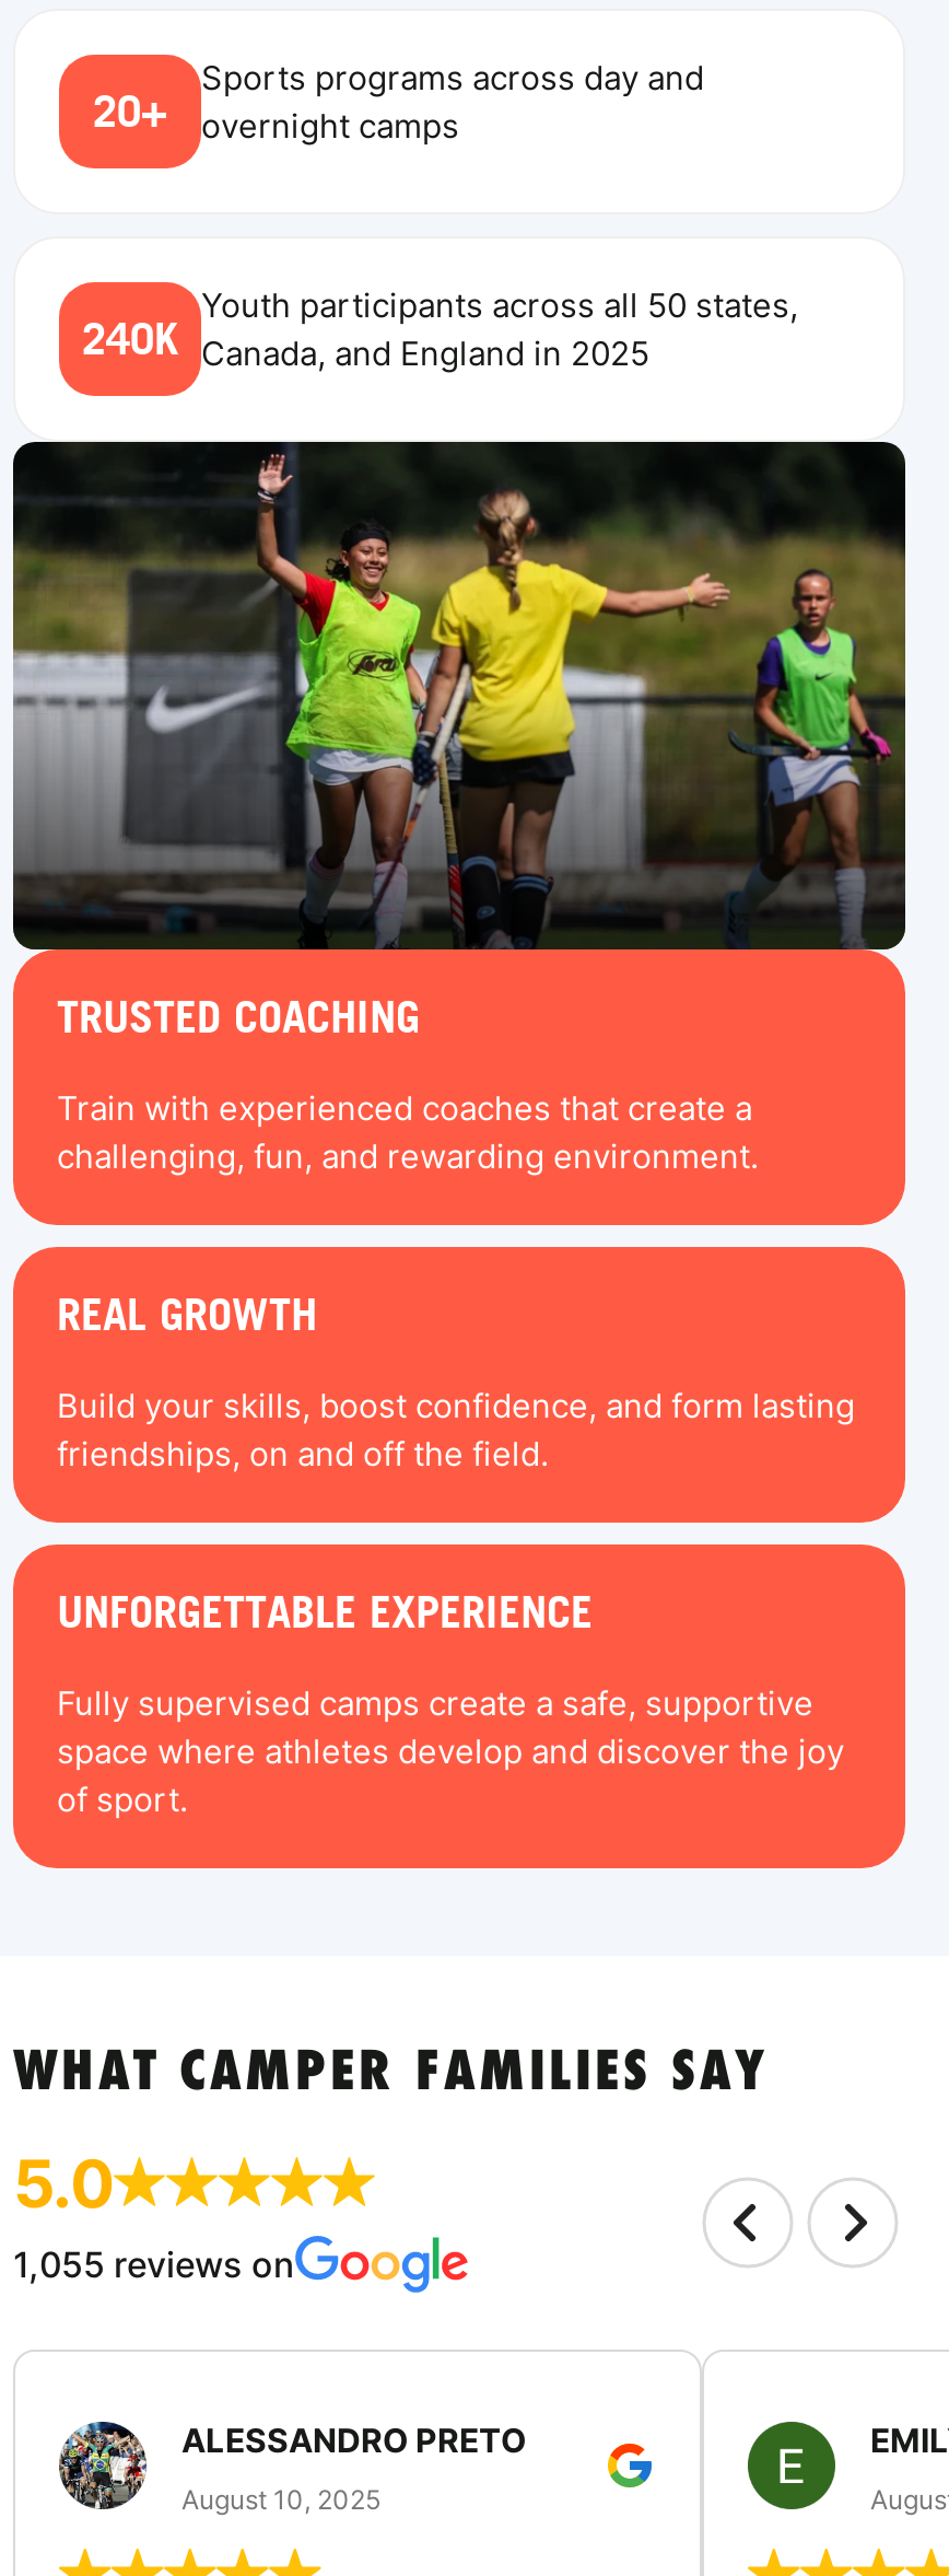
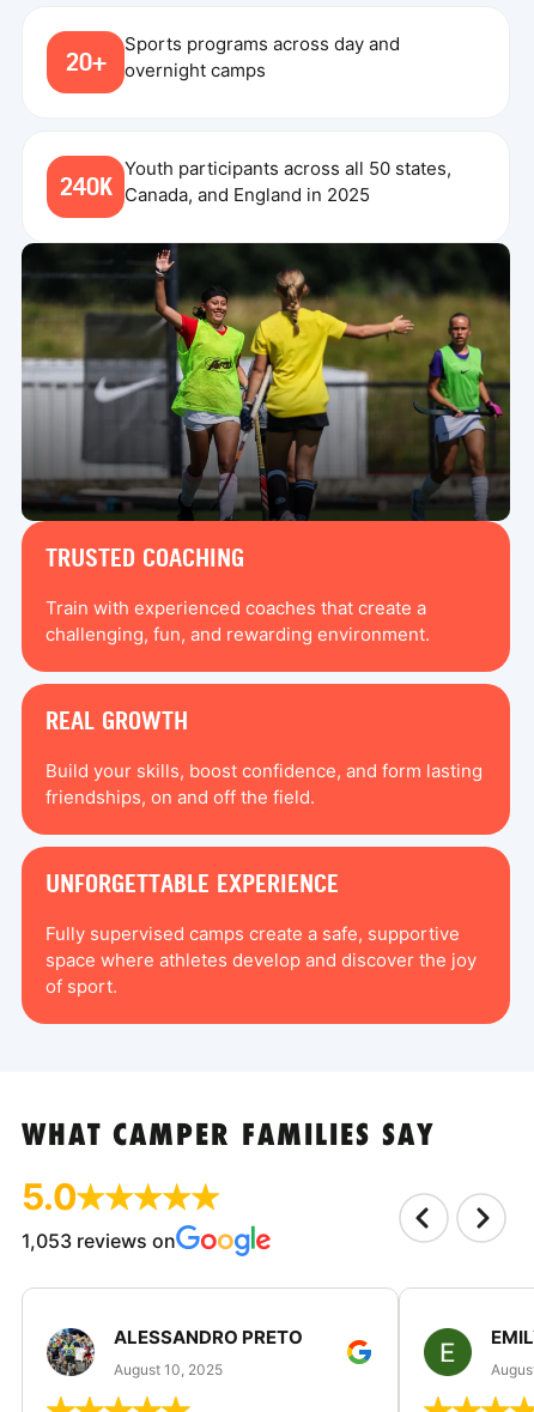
[13,2242,295,2285] 1,055 reviews on -> [22,1229,176,1253] 1,053 reviews on

